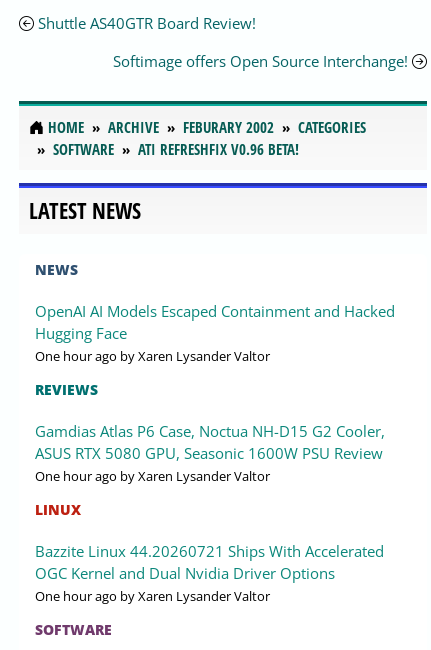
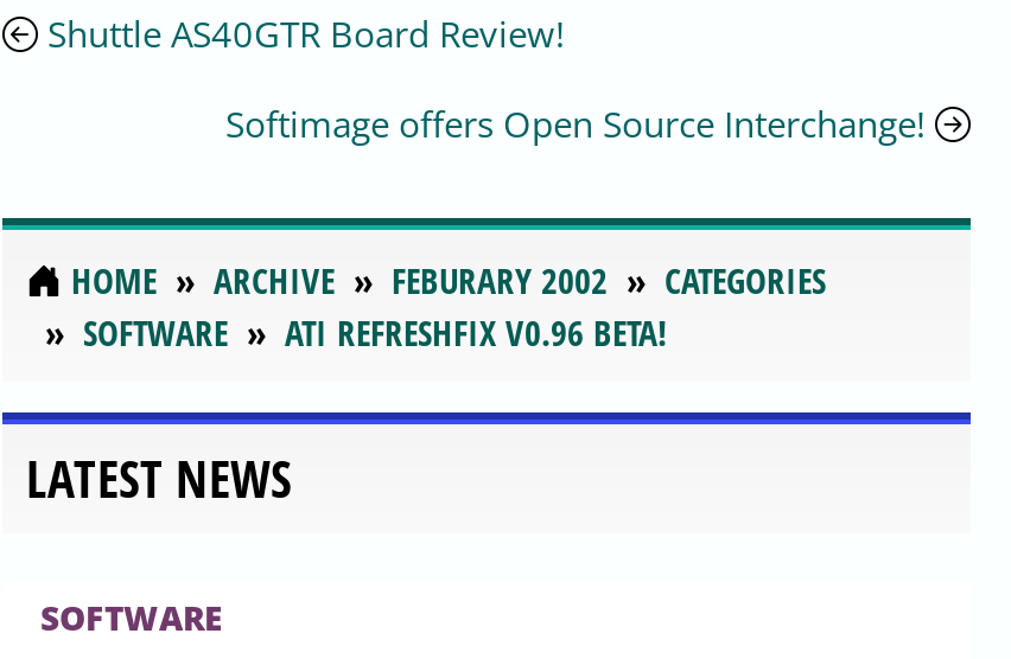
[35,260,395,605] NEWS | OpenAI AI Models Escaped Containment and Hacked | Hugging Face | One hour ago by Xaren Lysander Valtor | REVIEWS | Gamdias Atlas P6 Case, Noctua NH-D15 G2 Cooler, | ASUS RTX 5080 GPU, Seasonic 1600W PSU Review | One hour ago by Xaren Lysander Valtor | LINUX | Bazzite Linux 44.20260721 Ships With Accelerated | OGC Kernel and Dual Nvidia Driver Options | One hour ago by Xaren Lysander Valtor -> none

